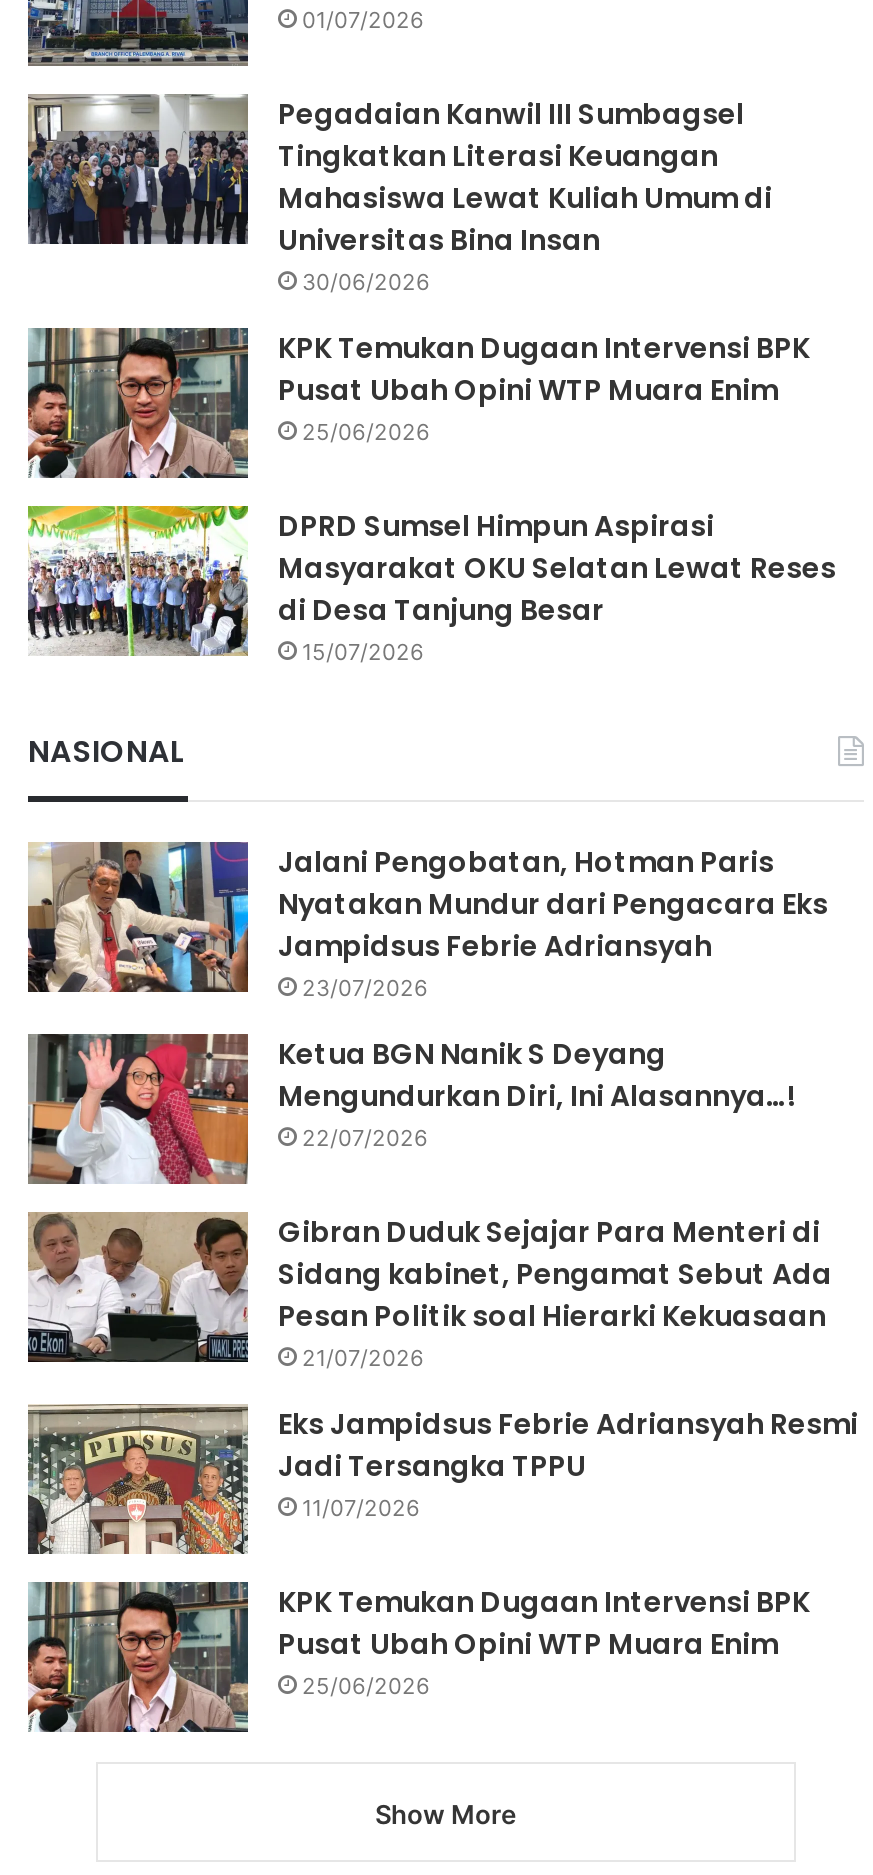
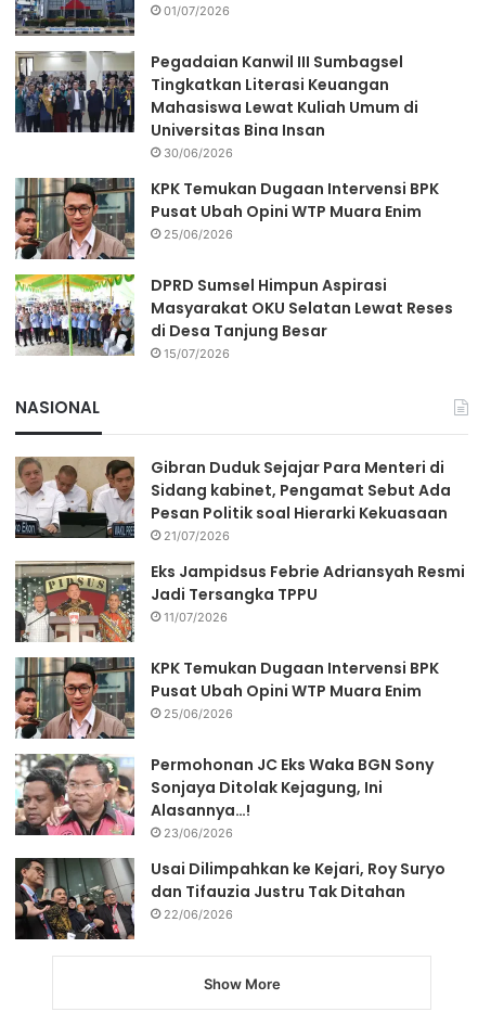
[26,840,828,1152] [image] | Jalani Pengobatan, Hotman Paris | Nyatakan Mundur dari Pengacara Eks | Jampidsus Febrie Adriansyah | 23/07/2026 | Ketua BGN Nanik S Deyang | Mengundurkan Diri, Ini Alasannya…! | 22/07/2026 -> none
[28,1034,248,1186] [image] -> none
moved [24,1210,858,1700] -> [13,456,465,722]: [image] | Gibran Duduk Sejajar Para Menteri di | Sidang kabinet, Pengamat Sebut Ada | ... | Pusat Ubah Opini WTP Muara Enim | 25/06/2026
none -> [14,753,445,922] [image] | Permohonan JC Eks Waka BGN Sony | Sonjaya Ditolak Kejagung, Ini | Alasannya…! | 23/06/2026 | Usai Dilimpahkan ke Kejari, Roy Suryo | dan Tifauzia Justru Tak Ditahan | 22/06/2026
none -> [14,857,135,940] [image]

